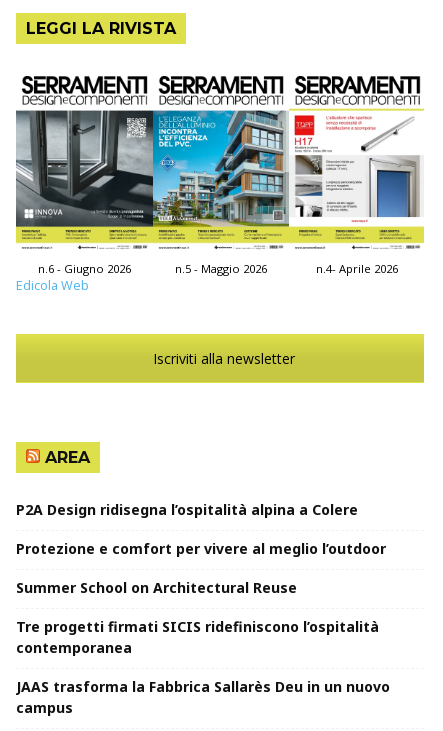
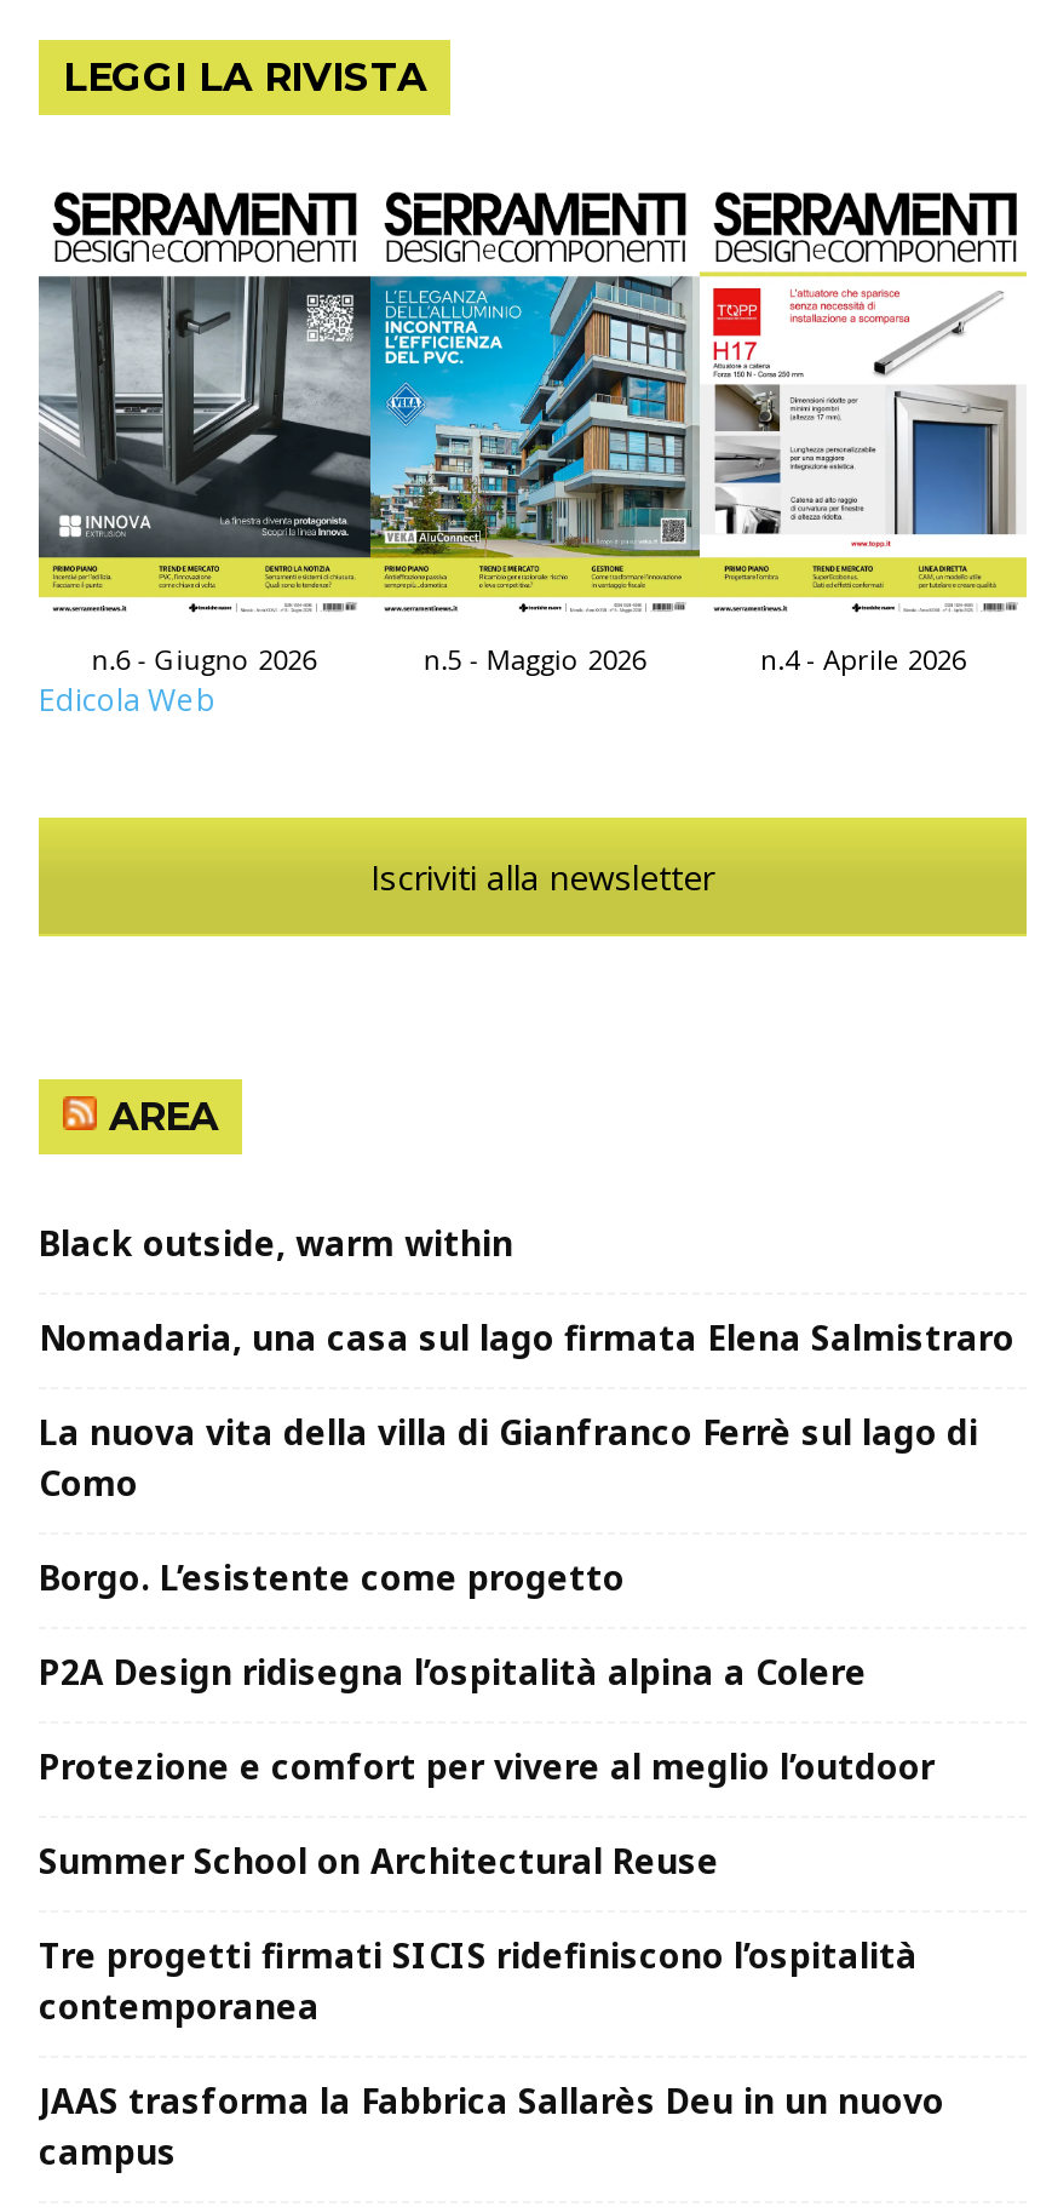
[315,260,397,275] n.4- Aprile 2026 -> [760,640,966,676] n.4 - Aprile 2026
none -> [39,1221,1014,1601] Black outside, warm within | Nomadaria, una casa sul lago firmata Elena Salmistraro | La nuova vita della villa di Gianfranco Ferrè sul lago di | Como | Borgo. L’esistente come progetto

